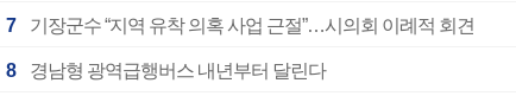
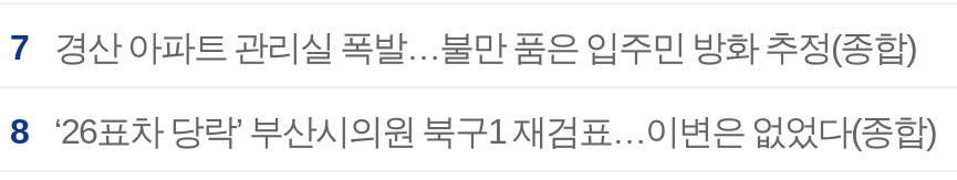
[30,16,474,36] 기장군수 “지역 유착 의혹 사업 근절”…시의회 이례적 회견 -> [54,29,915,67] 경산 아파트 관리실 폭발…불만 품은 입주민 방화 추정(종합)
[30,61,326,81] 경남형 광역급행버스 내년부터 달린다 -> [54,113,935,151] ‘26표차 당락’ 부산시의원 북구1 재검표…이변은 없었다(종합)

